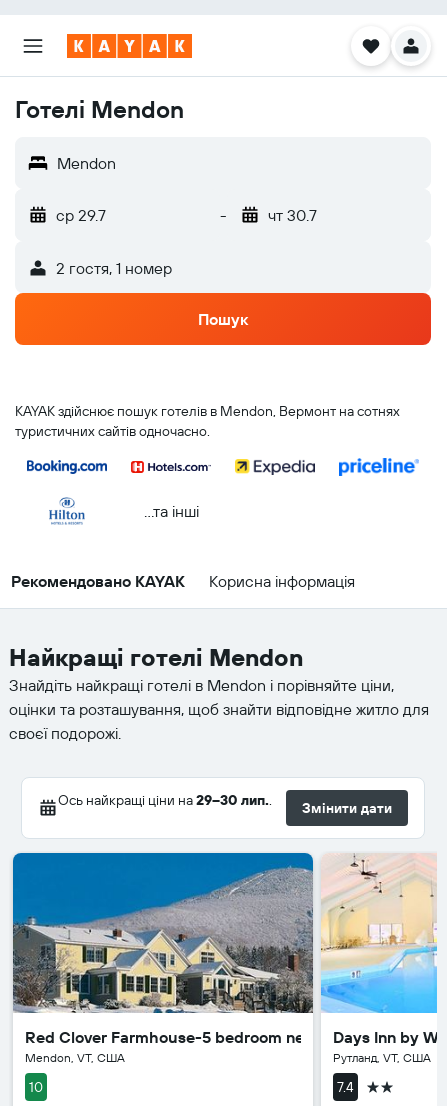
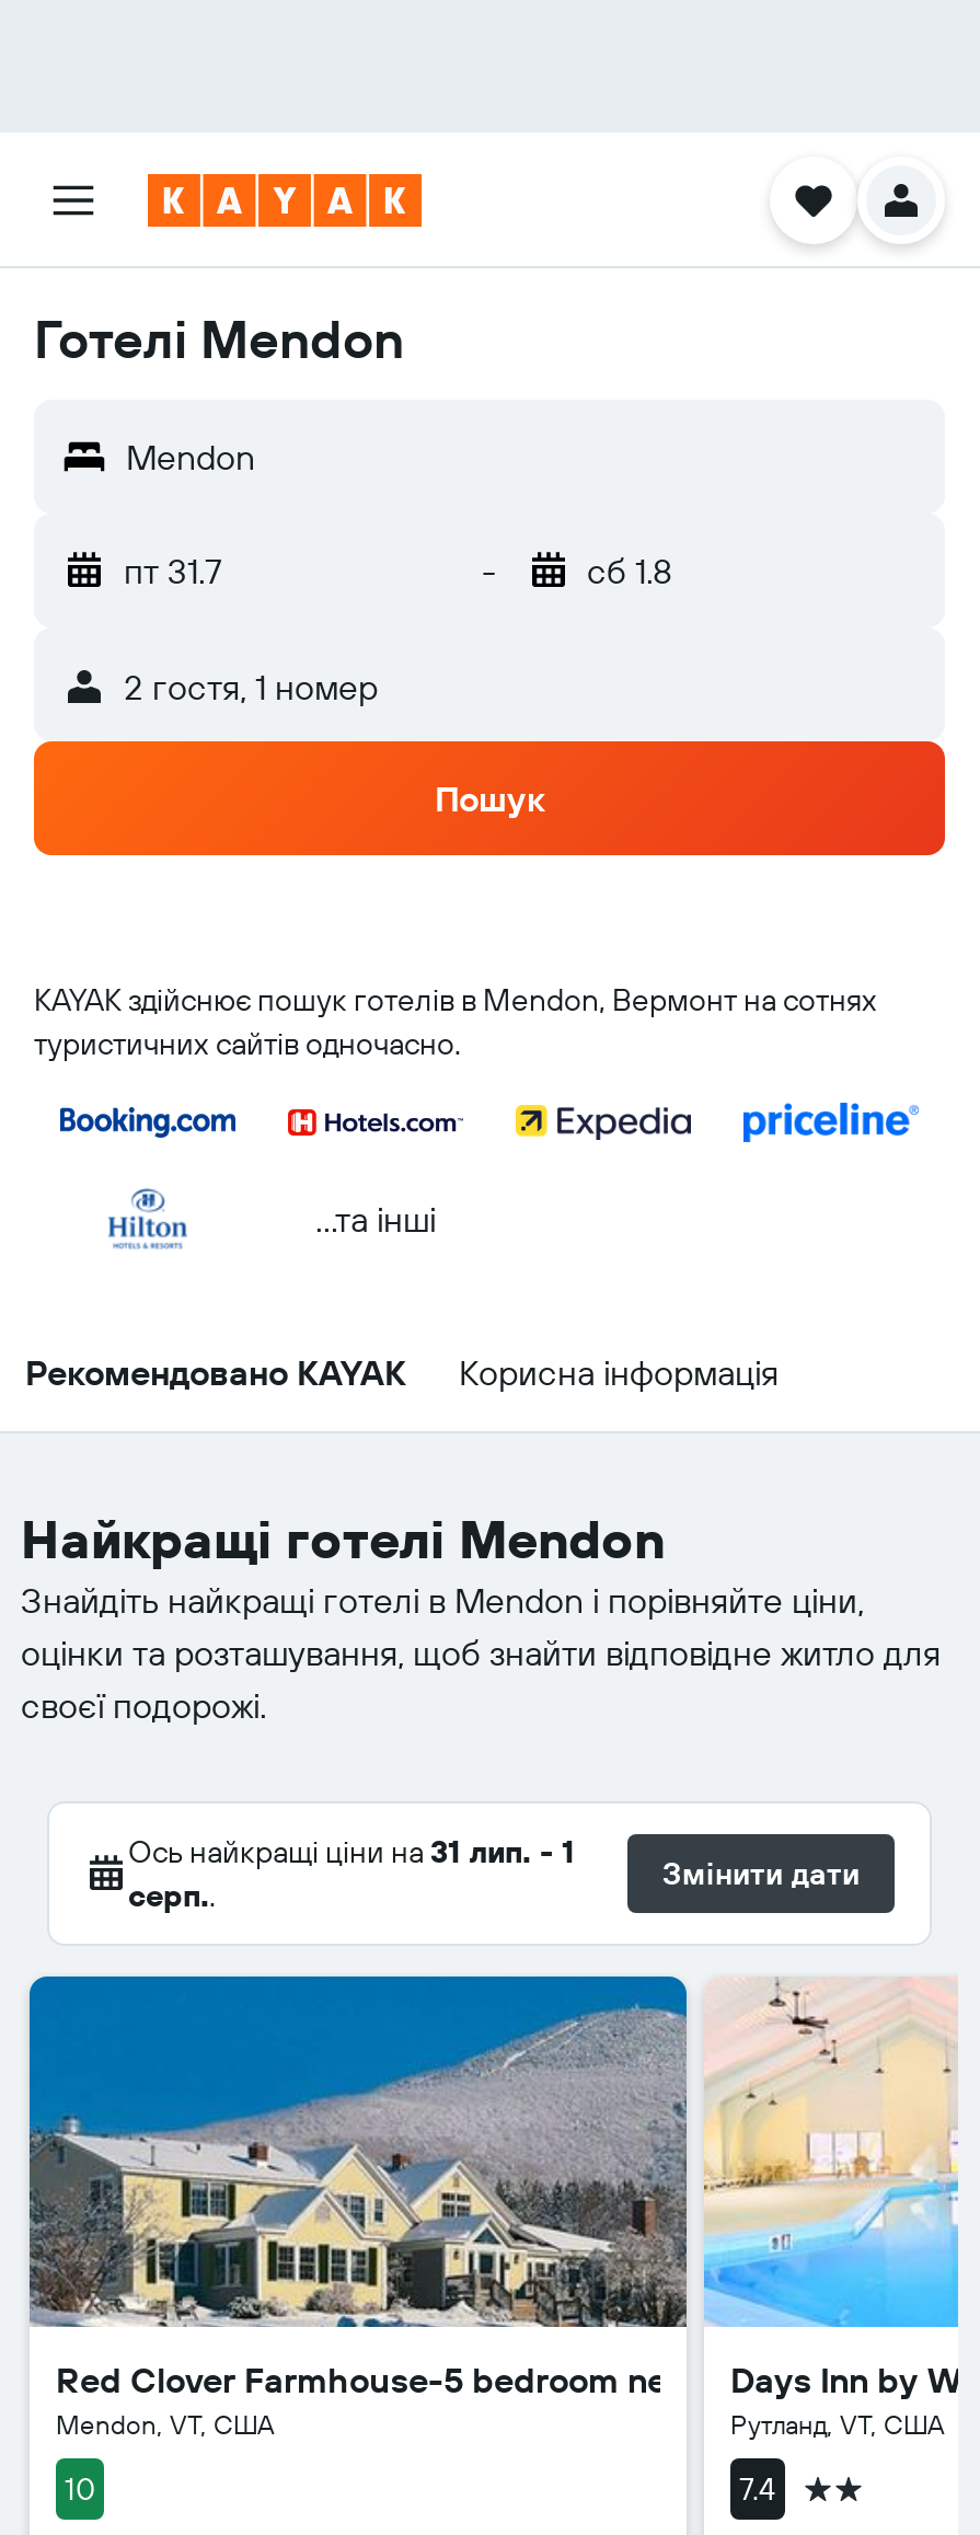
[56,205,106,225] ср 29.7 -> [124,549,222,592] пт 31.7
[267,205,316,225] чт 30.7 -> [587,549,672,592] сб 1.8
[58,791,272,809] Ось найкращі ціни на29–30 лип.. -> [128,1832,575,1915] Ось найкращі ціни на 31 лип. - 1 | серп..

